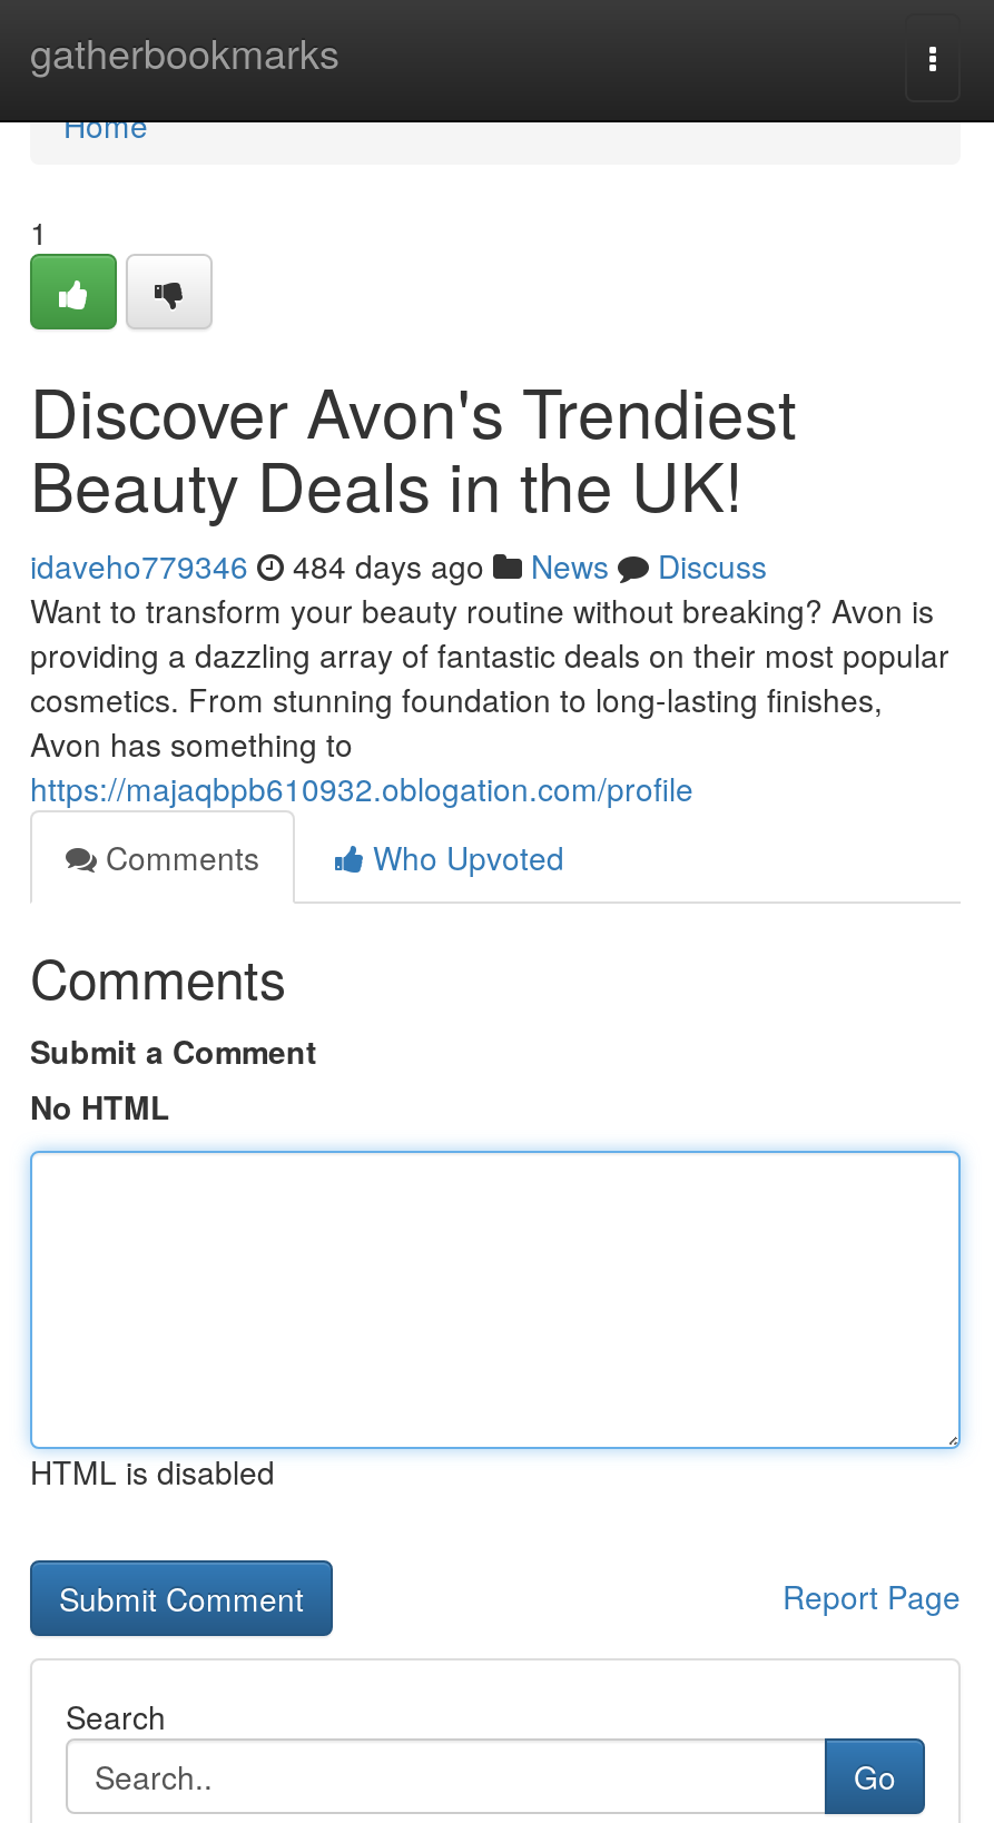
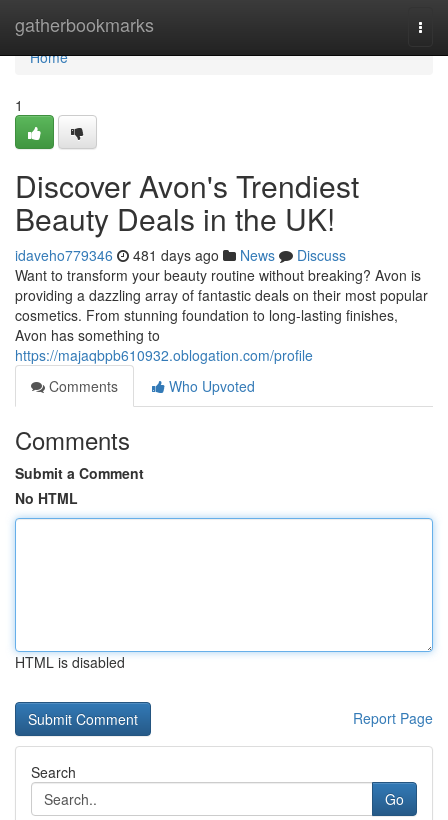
[30,543,767,588] idaveho779346 484 days ago News Discuss -> [15,245,346,265] idaveho779346 481 days ago News Discuss

